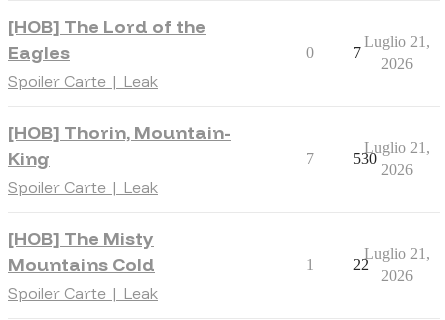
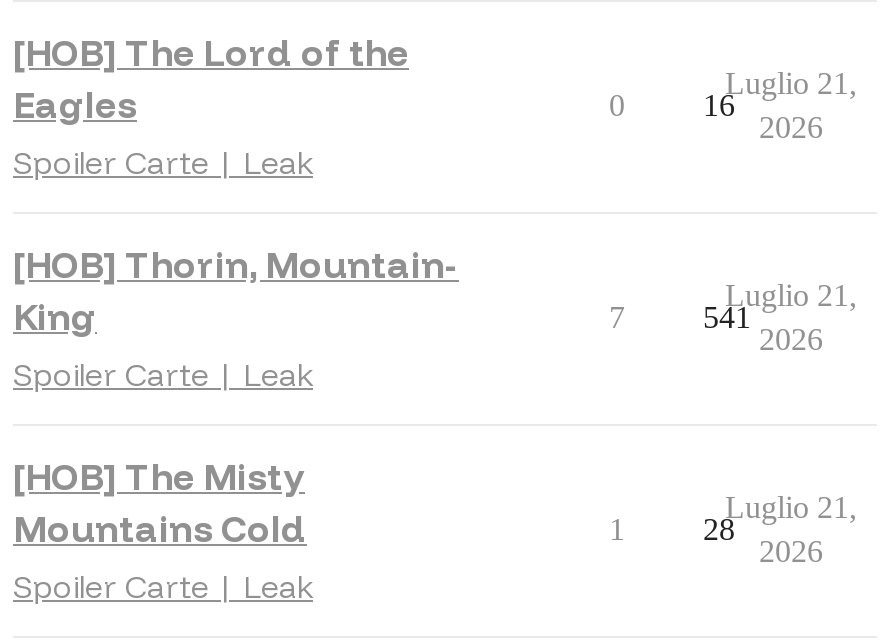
[353,44,361,61] 7 -> [703,88,735,122] 16
[353,150,377,167] 530 -> [703,300,751,334] 541
[353,256,369,273] 22 -> [703,512,735,546] 28

